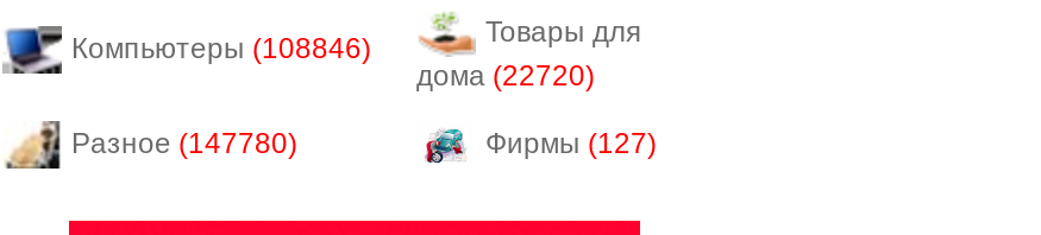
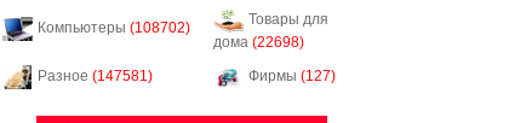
[71,32,371,65] Компьютеры (108846) -> [38,20,190,37] Компьютеры (108702)
[416,59,595,93] дома (22720) -> [213,34,304,51] дома (22698)
[71,127,297,160] Разное (147780) -> [38,68,153,85] Разное (147581)

